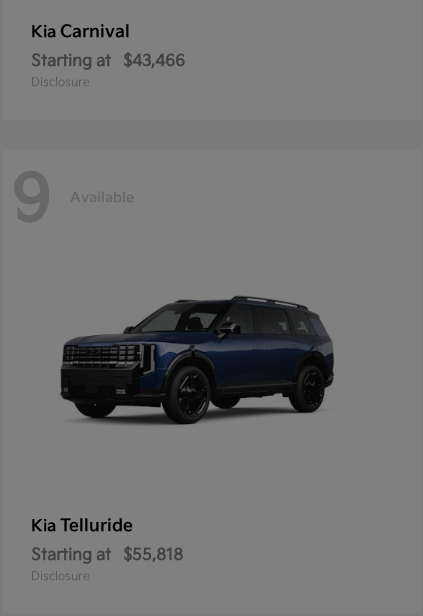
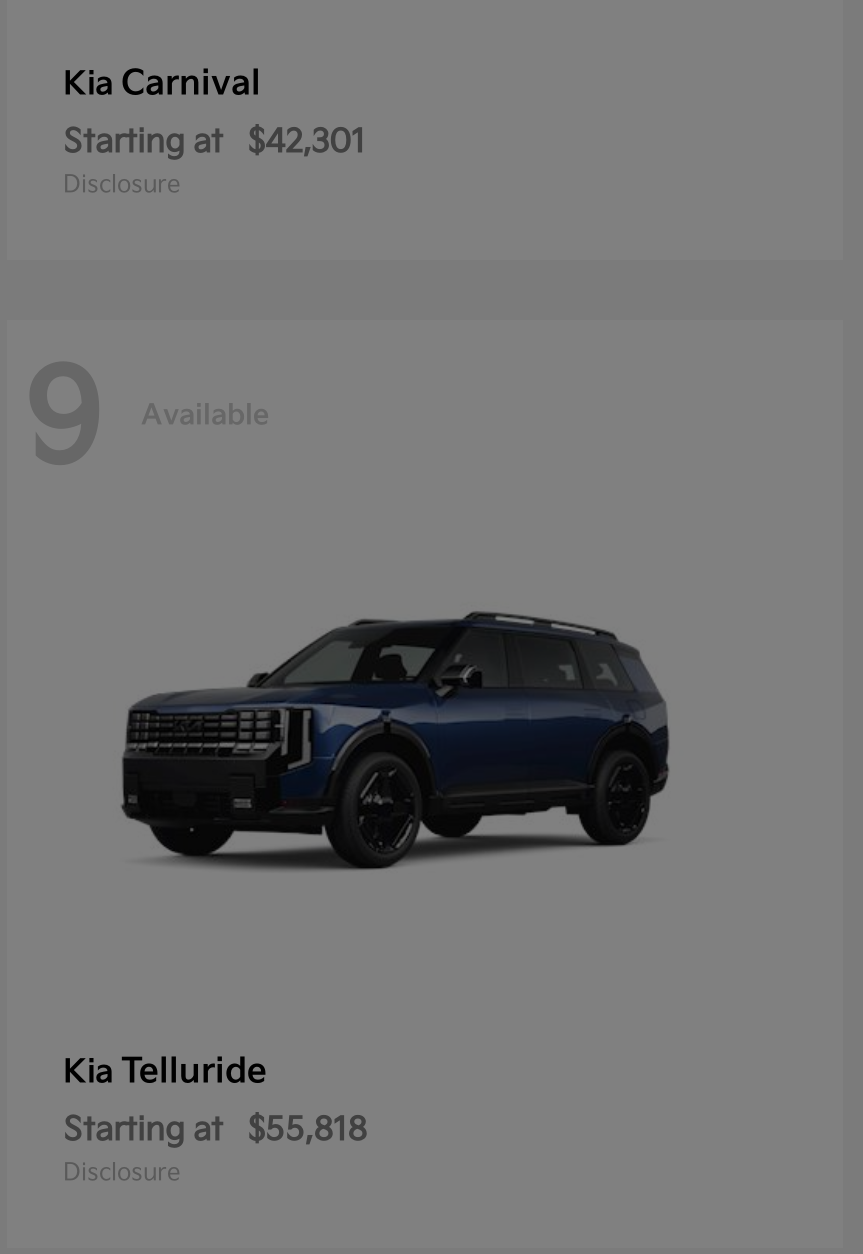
[31,52,185,71] Starting at $43,466 -> [63,124,365,162] Starting at $42,301

